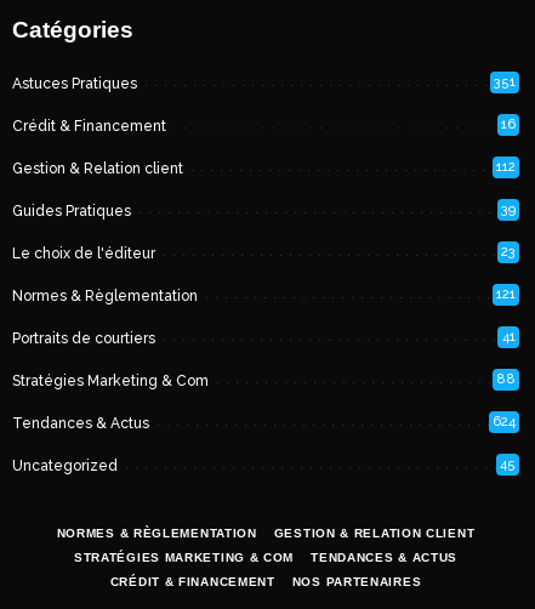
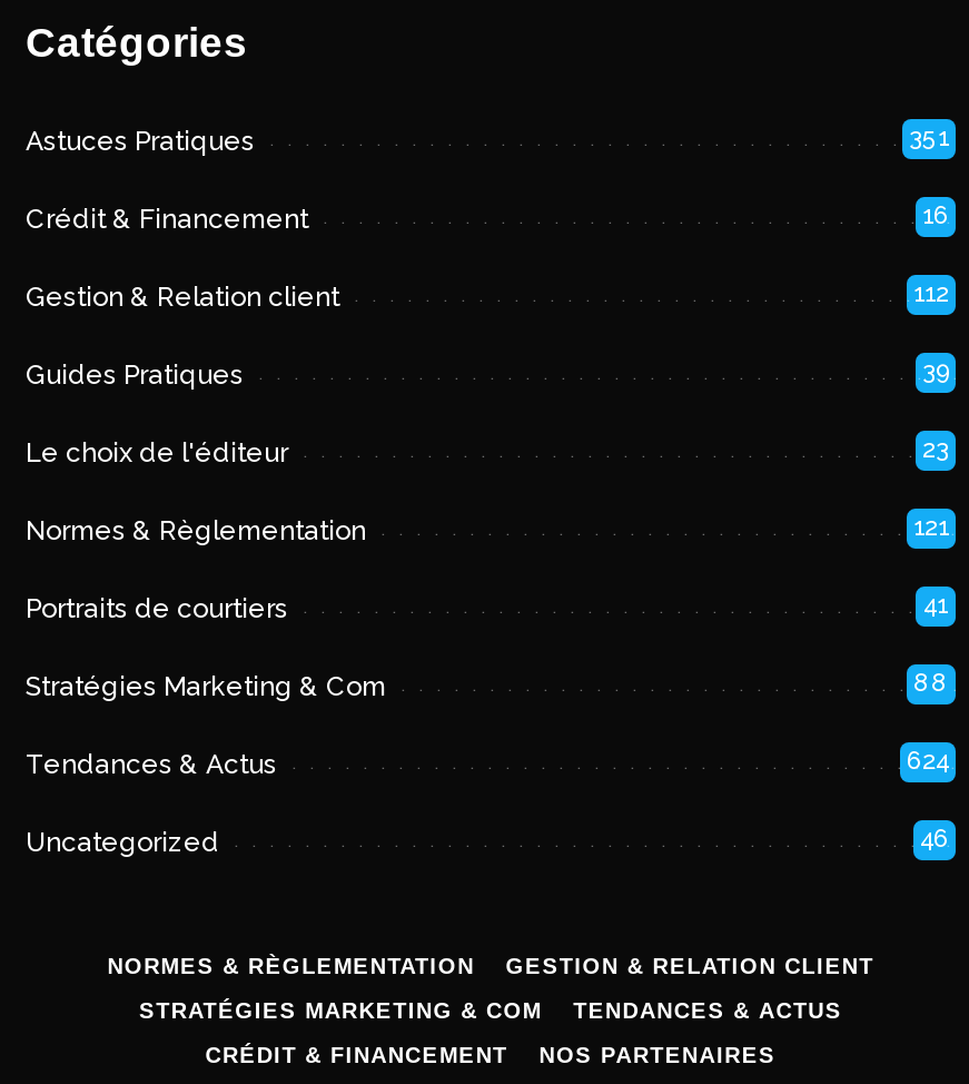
[500,456,516,471] 45 -> [920,824,949,853] 46

